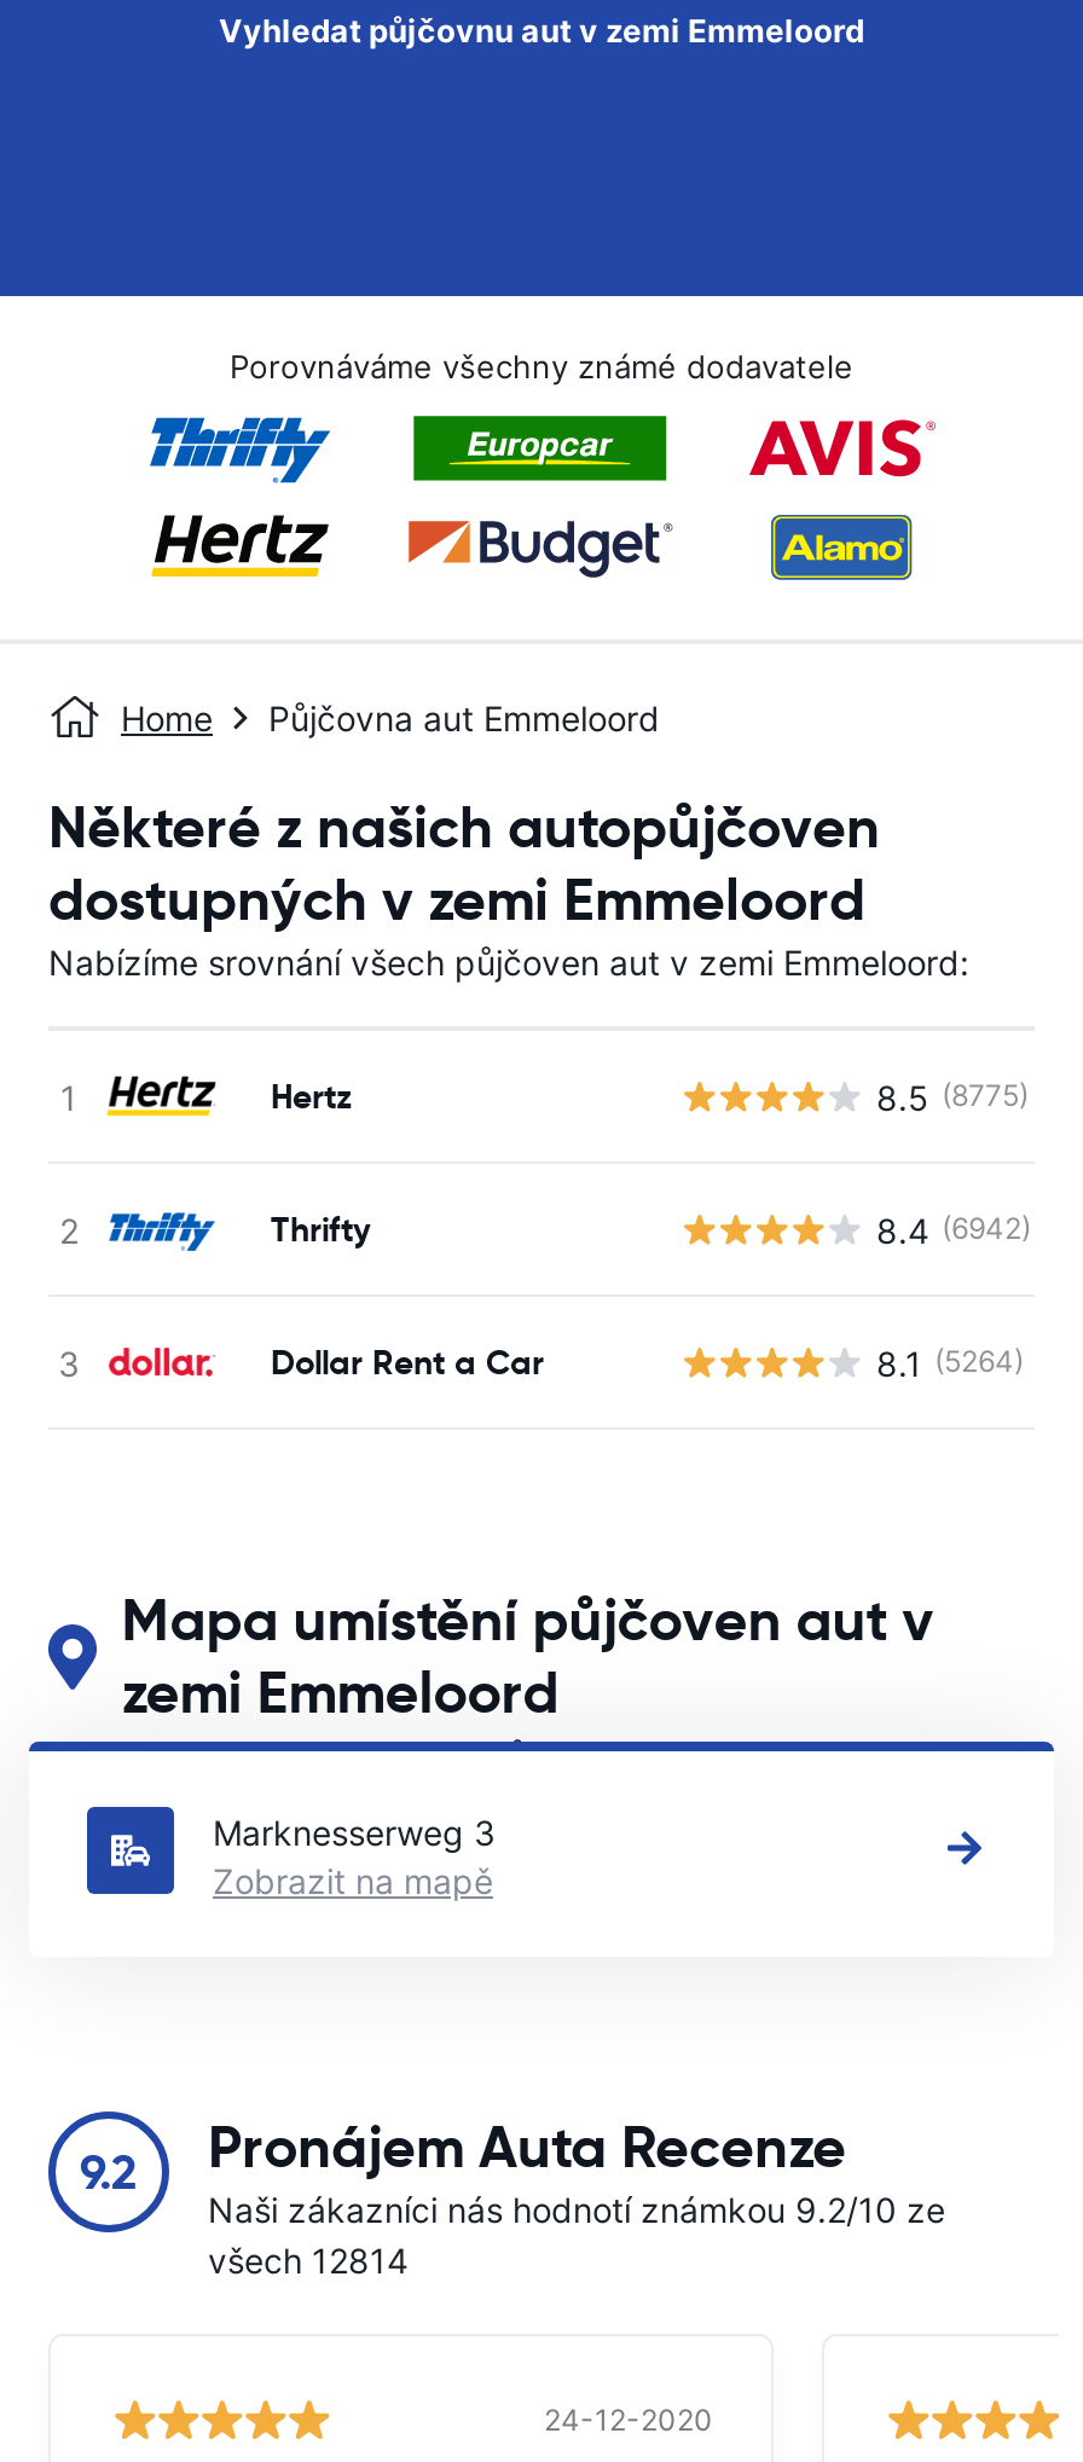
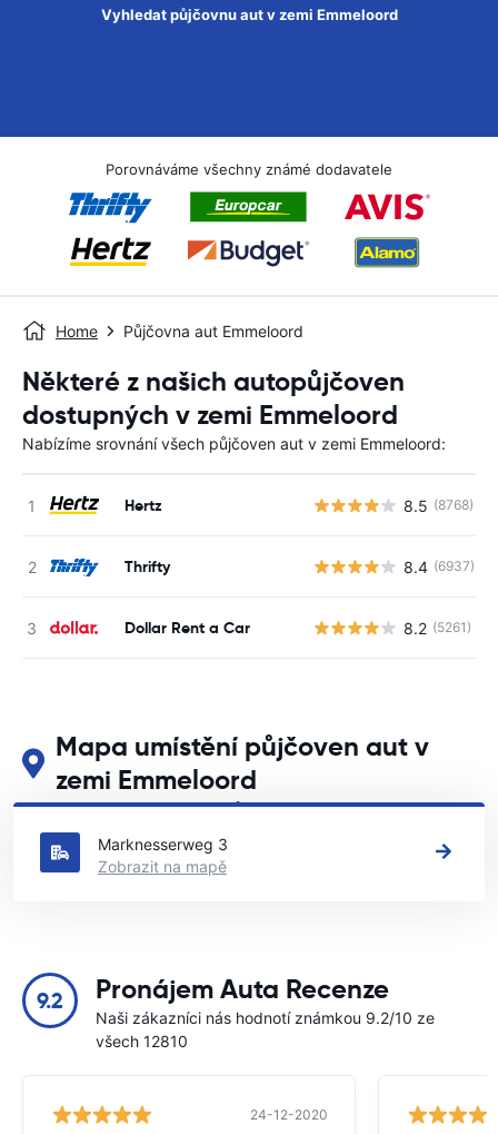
[876,1076,1029,1117] 8.5 (8775) -> [403,496,473,515] 8.5 (8768)
[876,1209,1031,1250] 8.4 (6942) -> [403,557,474,576] 8.4 (6937)
[876,1342,1024,1383] 8.1 (5264) -> [403,618,471,637] 8.2 (5261)
[208,2240,409,2281] všech 12814 -> [96,1032,188,1051] všech 12810

